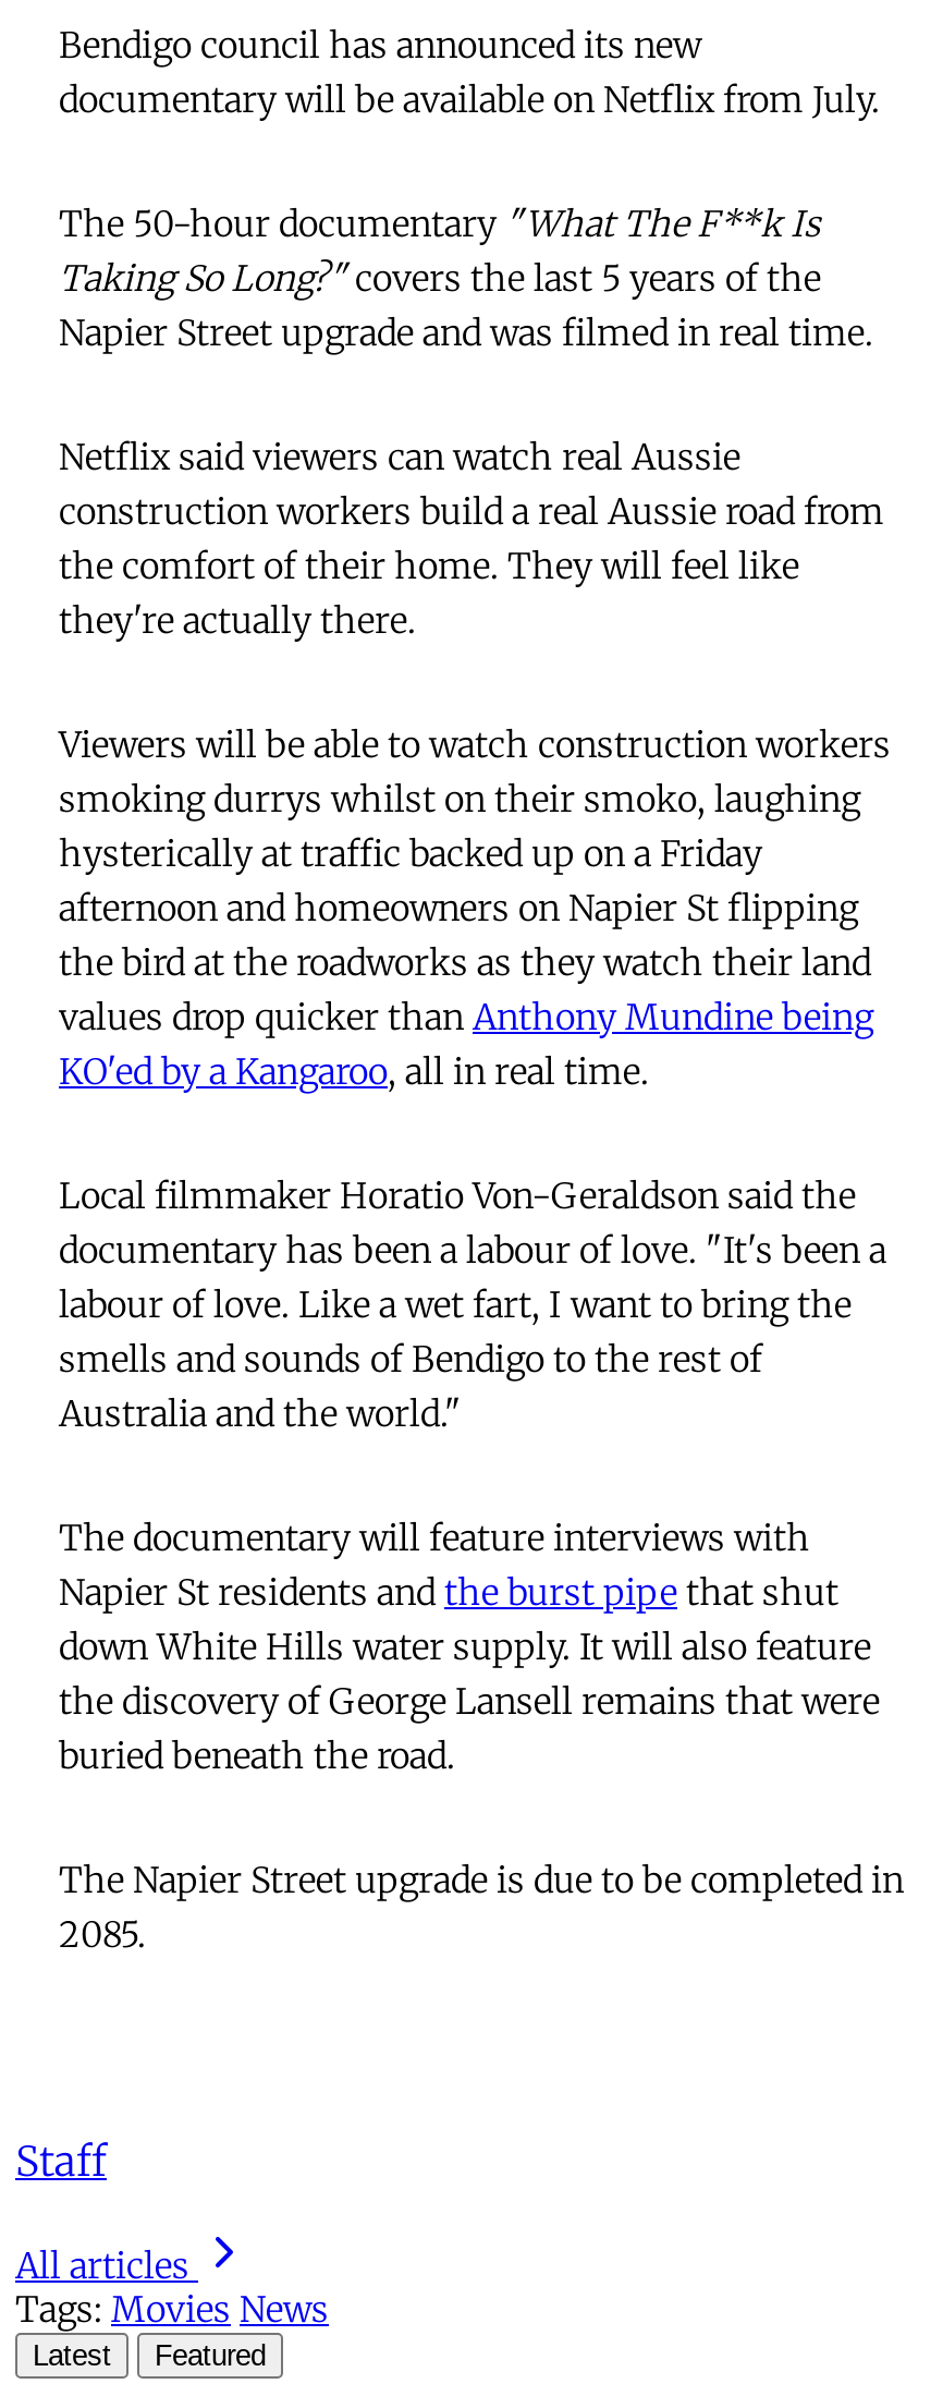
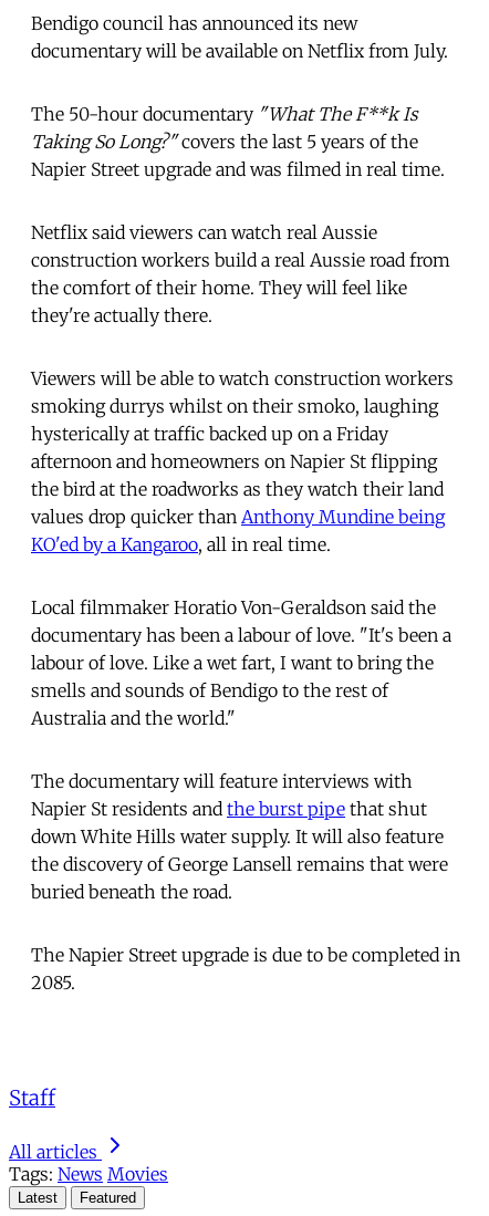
[15,2288,329,2332] Tags: Movies News -> [9,1162,168,1184] Tags: News Movies

